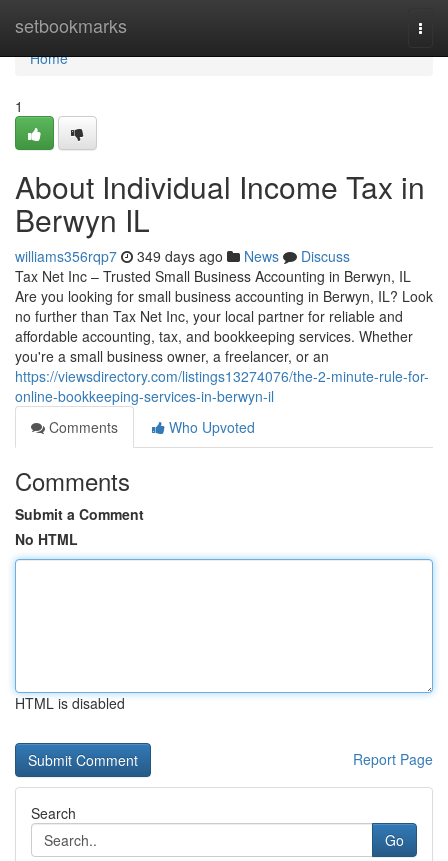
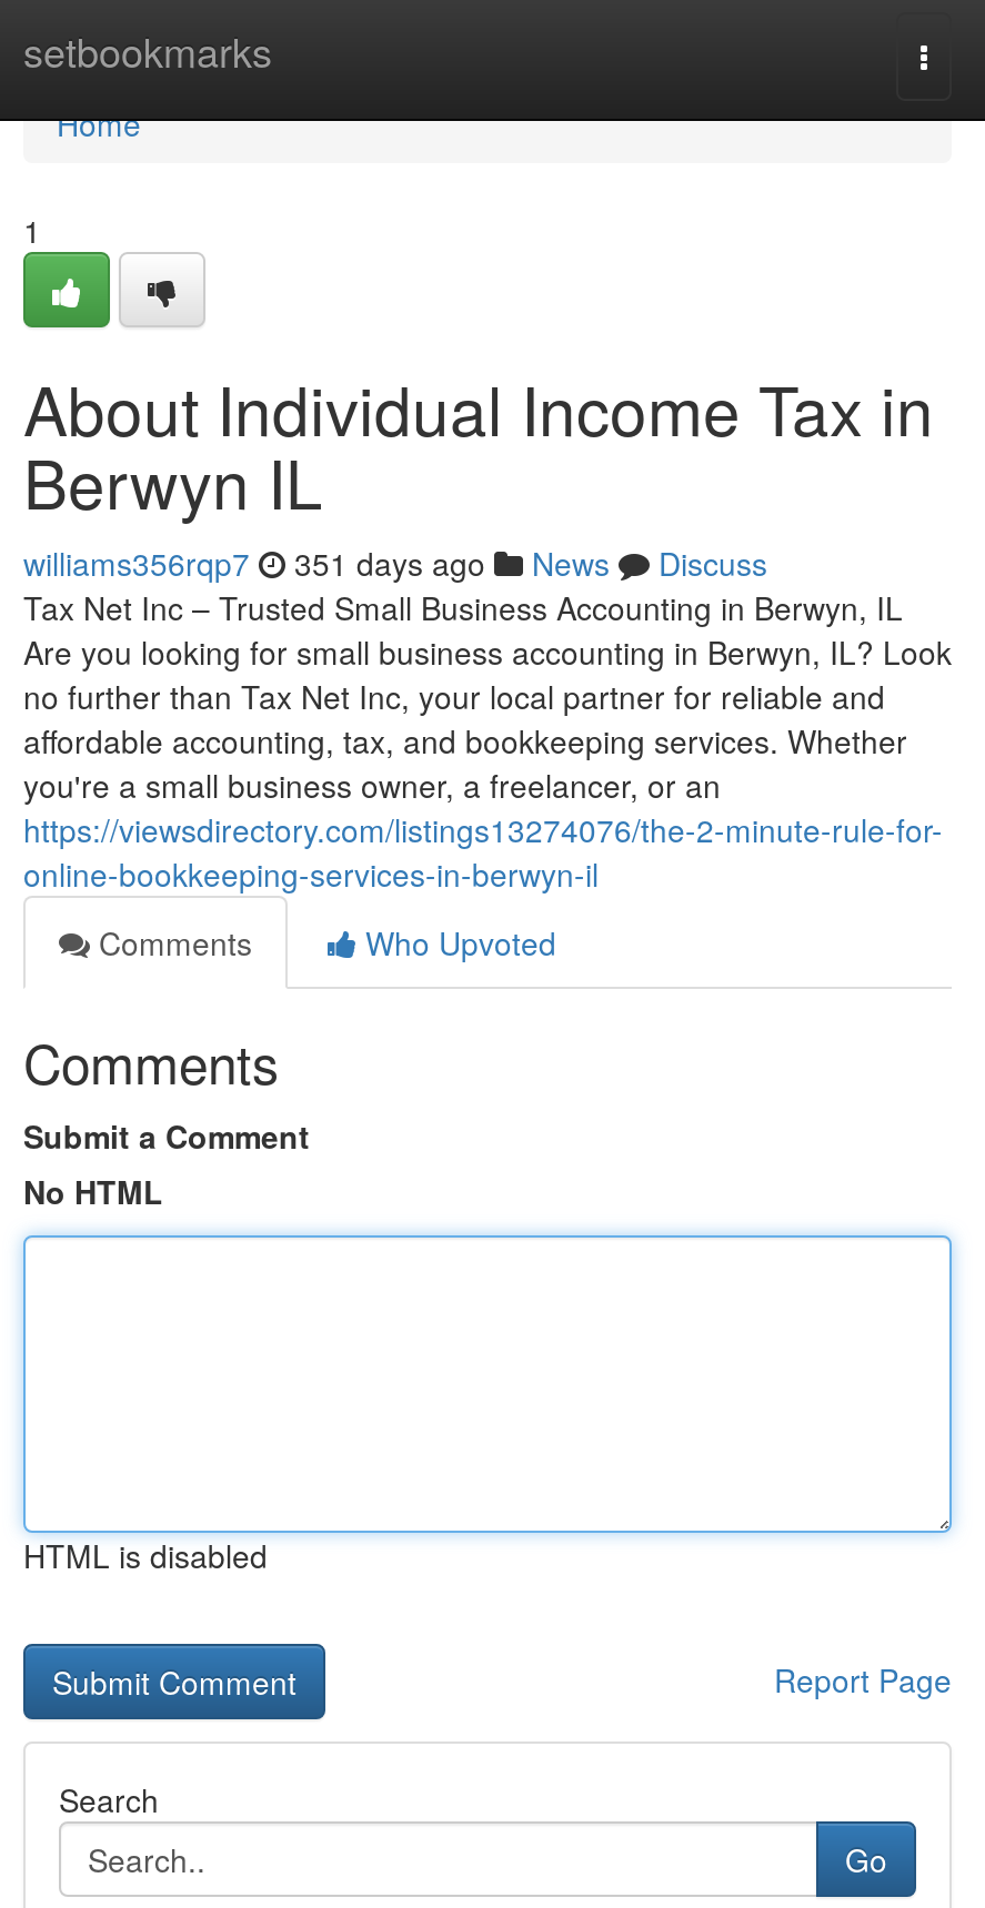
[15,246,350,266] williams356rqp7 349 days ago News Discuss -> [23,541,767,585] williams356rqp7 351 days ago News Discuss

